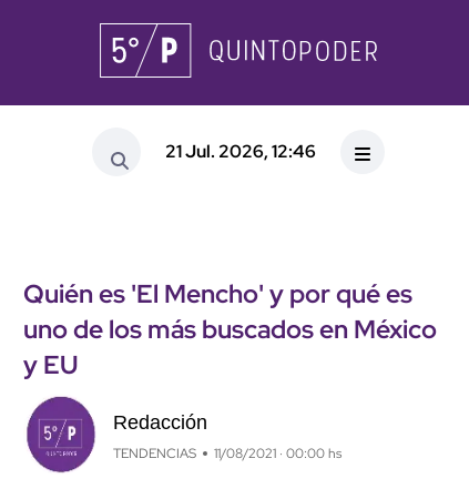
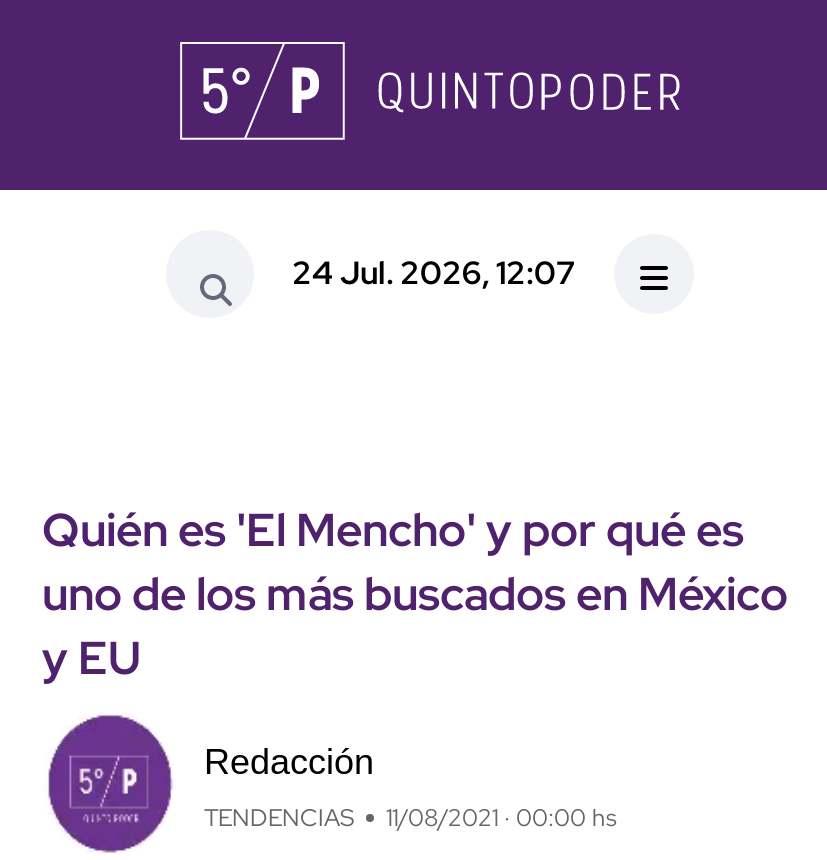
[165,139,316,163] 21 Jul. 2026, 12:46 -> [292,251,576,293] 24 Jul. 2026, 12:07

